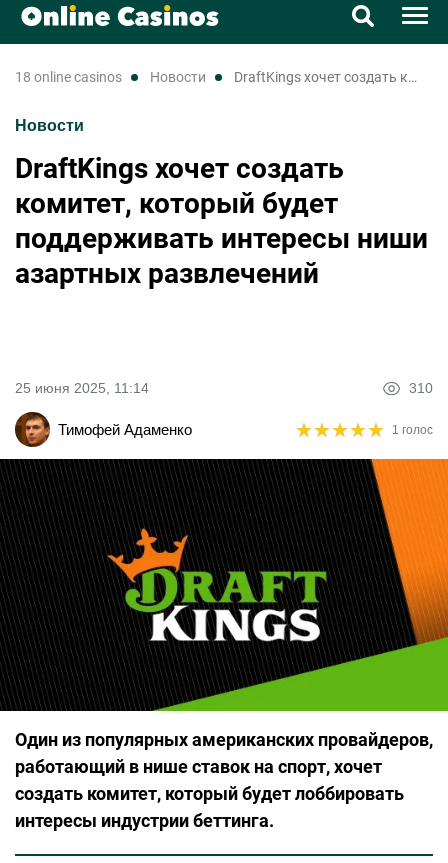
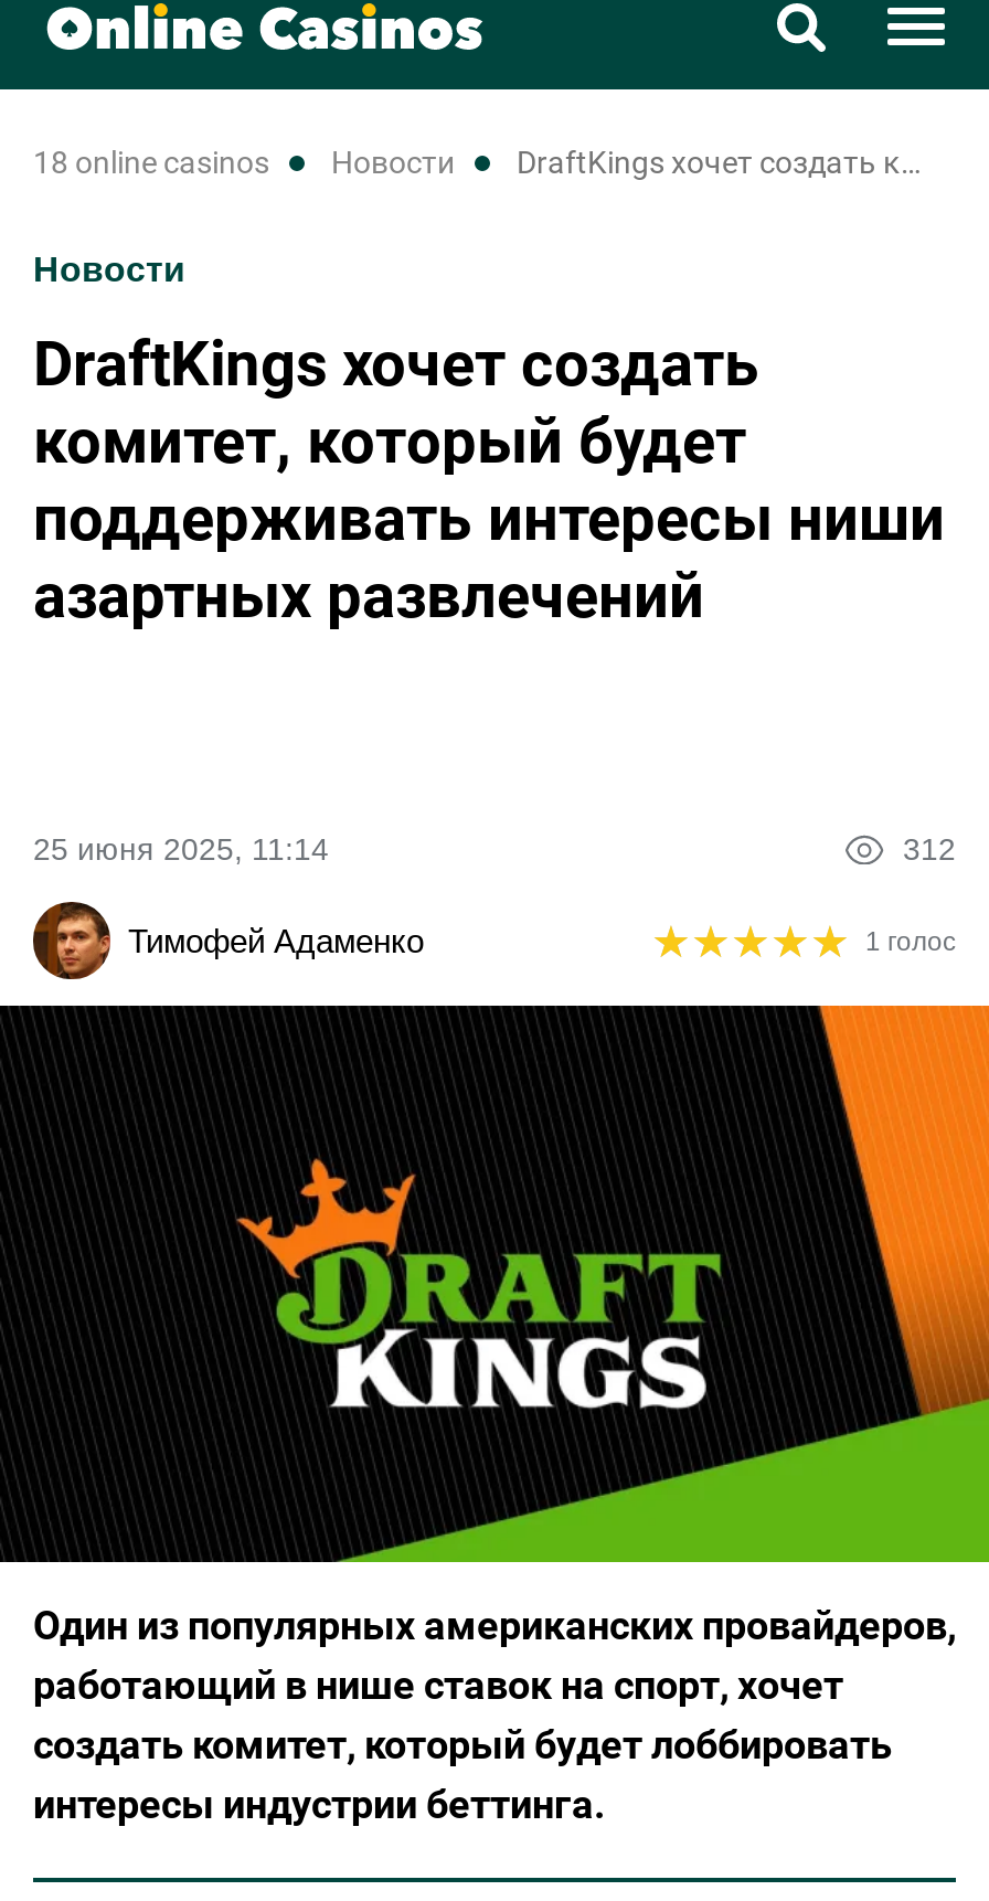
[409,380,433,396] 310 -> [903,830,956,866] 312

